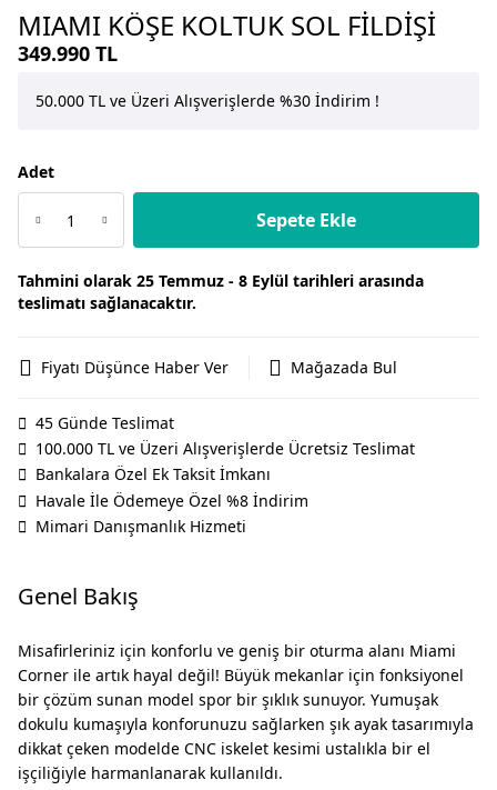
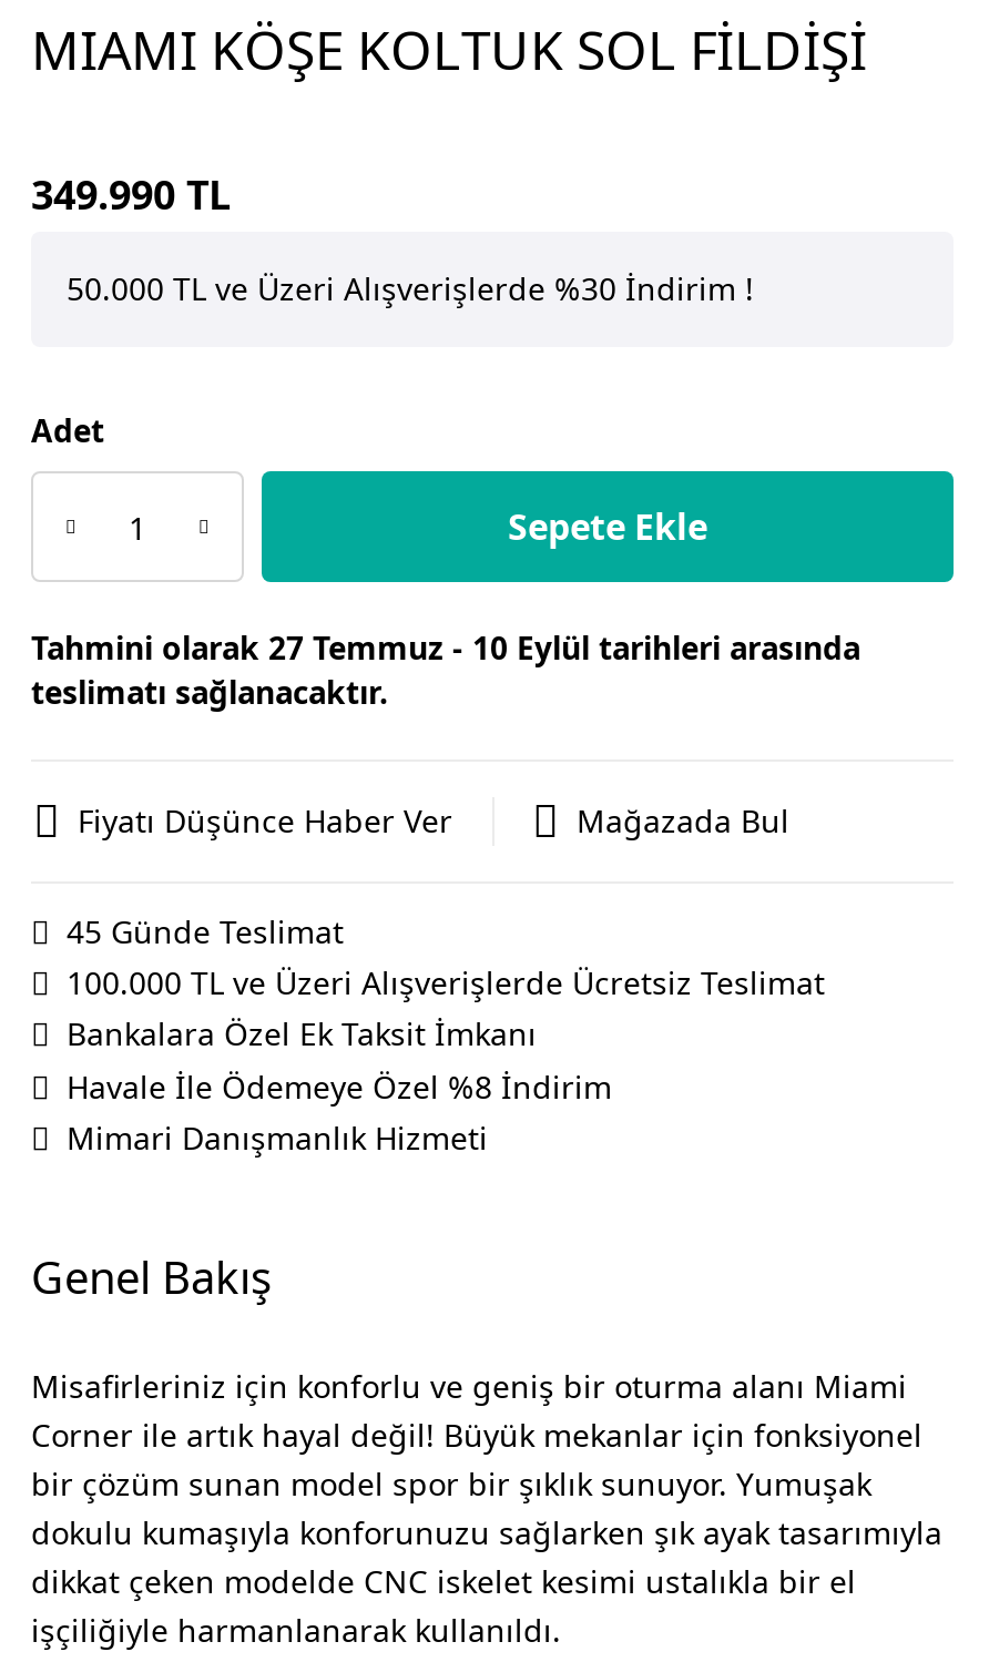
[18,270,424,291] Tahmini olarak 25 Temmuz - 8 Eylül tarihleri arasında -> [31,626,860,669] Tahmini olarak 27 Temmuz - 10 Eylül tarihleri arasında

